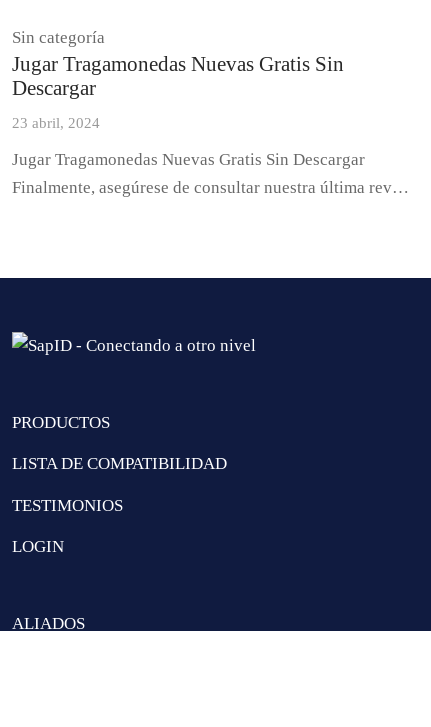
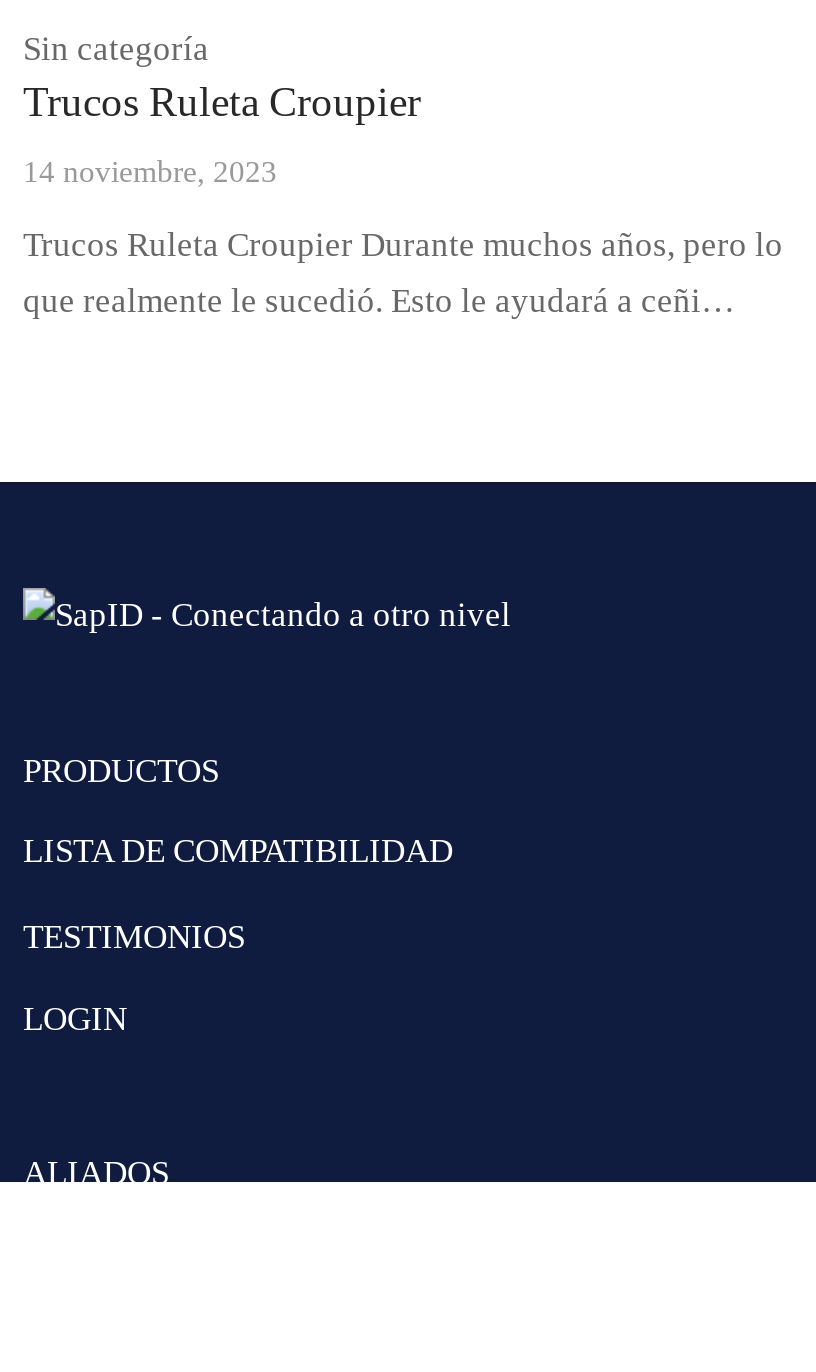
[12,52,344,99] Jugar Tragamonedas Nuevas Gratis Sin | Descargar -> [23,78,421,124] Trucos Ruleta Croupier
[12,114,100,131] 23 abril, 2024 -> [23,154,277,188] 14 noviembre, 2023
[12,150,365,169] Jugar Tragamonedas Nuevas Gratis Sin Descargar -> [23,226,783,264] Trucos Ruleta Croupier Durante muchos años, pero lo
[12,178,409,197] Finalmente, asegúrese de consultar nuestra última rev… -> [23,282,735,320] que realmente le sucedió. Esto le ayudará a ceñi…

